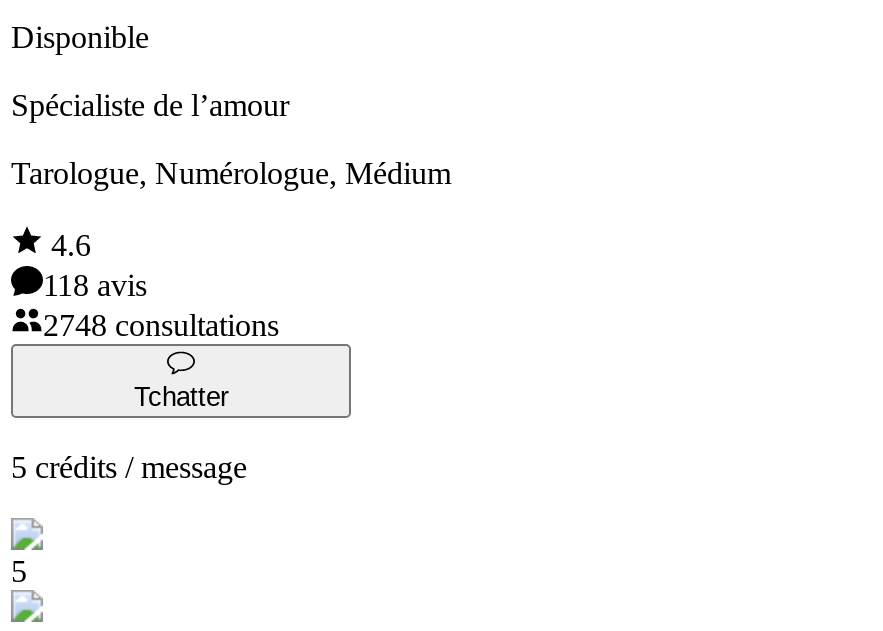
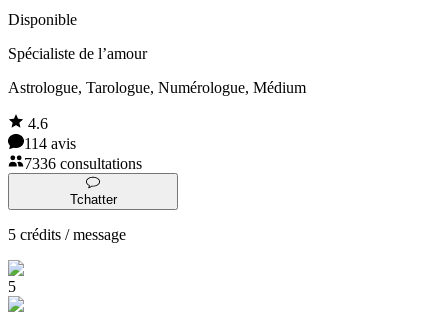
[11,156,451,190] Tarologue, Numérologue, Médium -> [8,79,306,96] Astrologue, Tarologue, Numérologue, Médium
[43,268,147,302] 118 avis -> [24,135,76,152] 114 avis
[43,308,279,342] 2748 consultations -> [24,155,142,172] 7336 consultations

